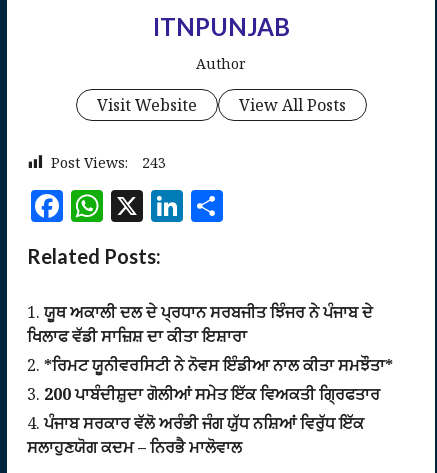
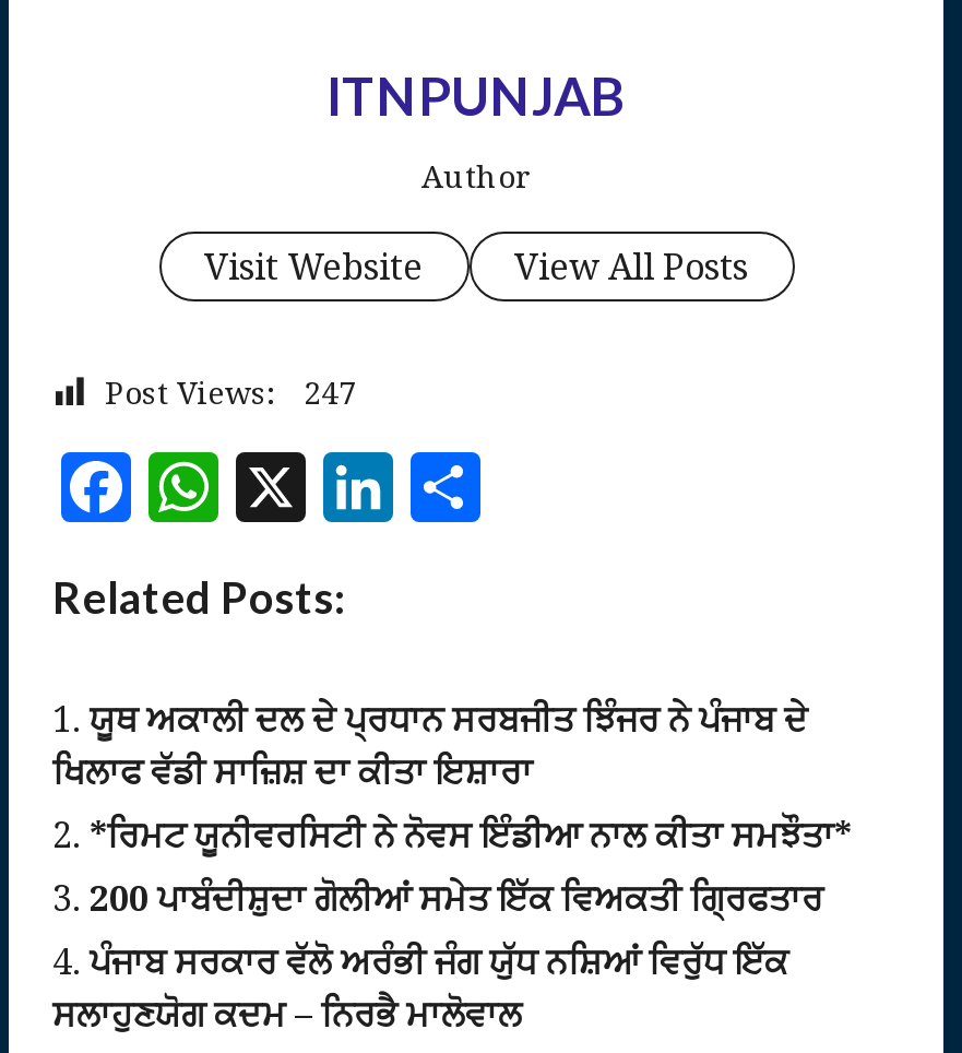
[51,153,166,172] Post Views: 243 -> [105,371,356,413] Post Views: 247

